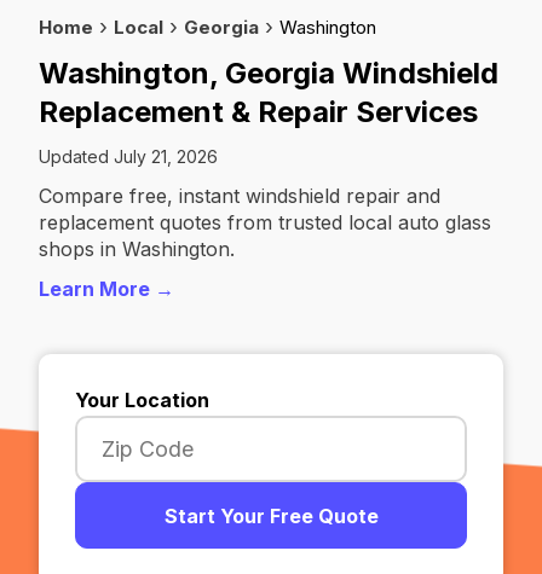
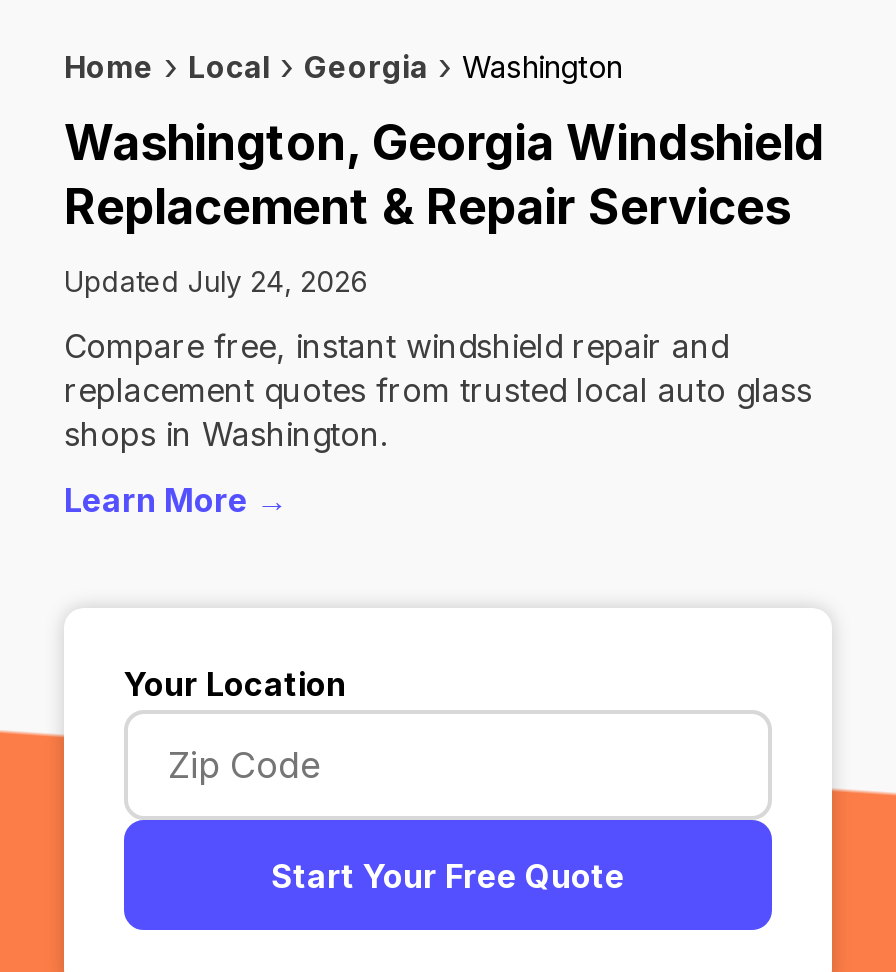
[39,146,218,167] Updated July 21, 2026 -> [64,264,368,298] Updated July 24, 2026

